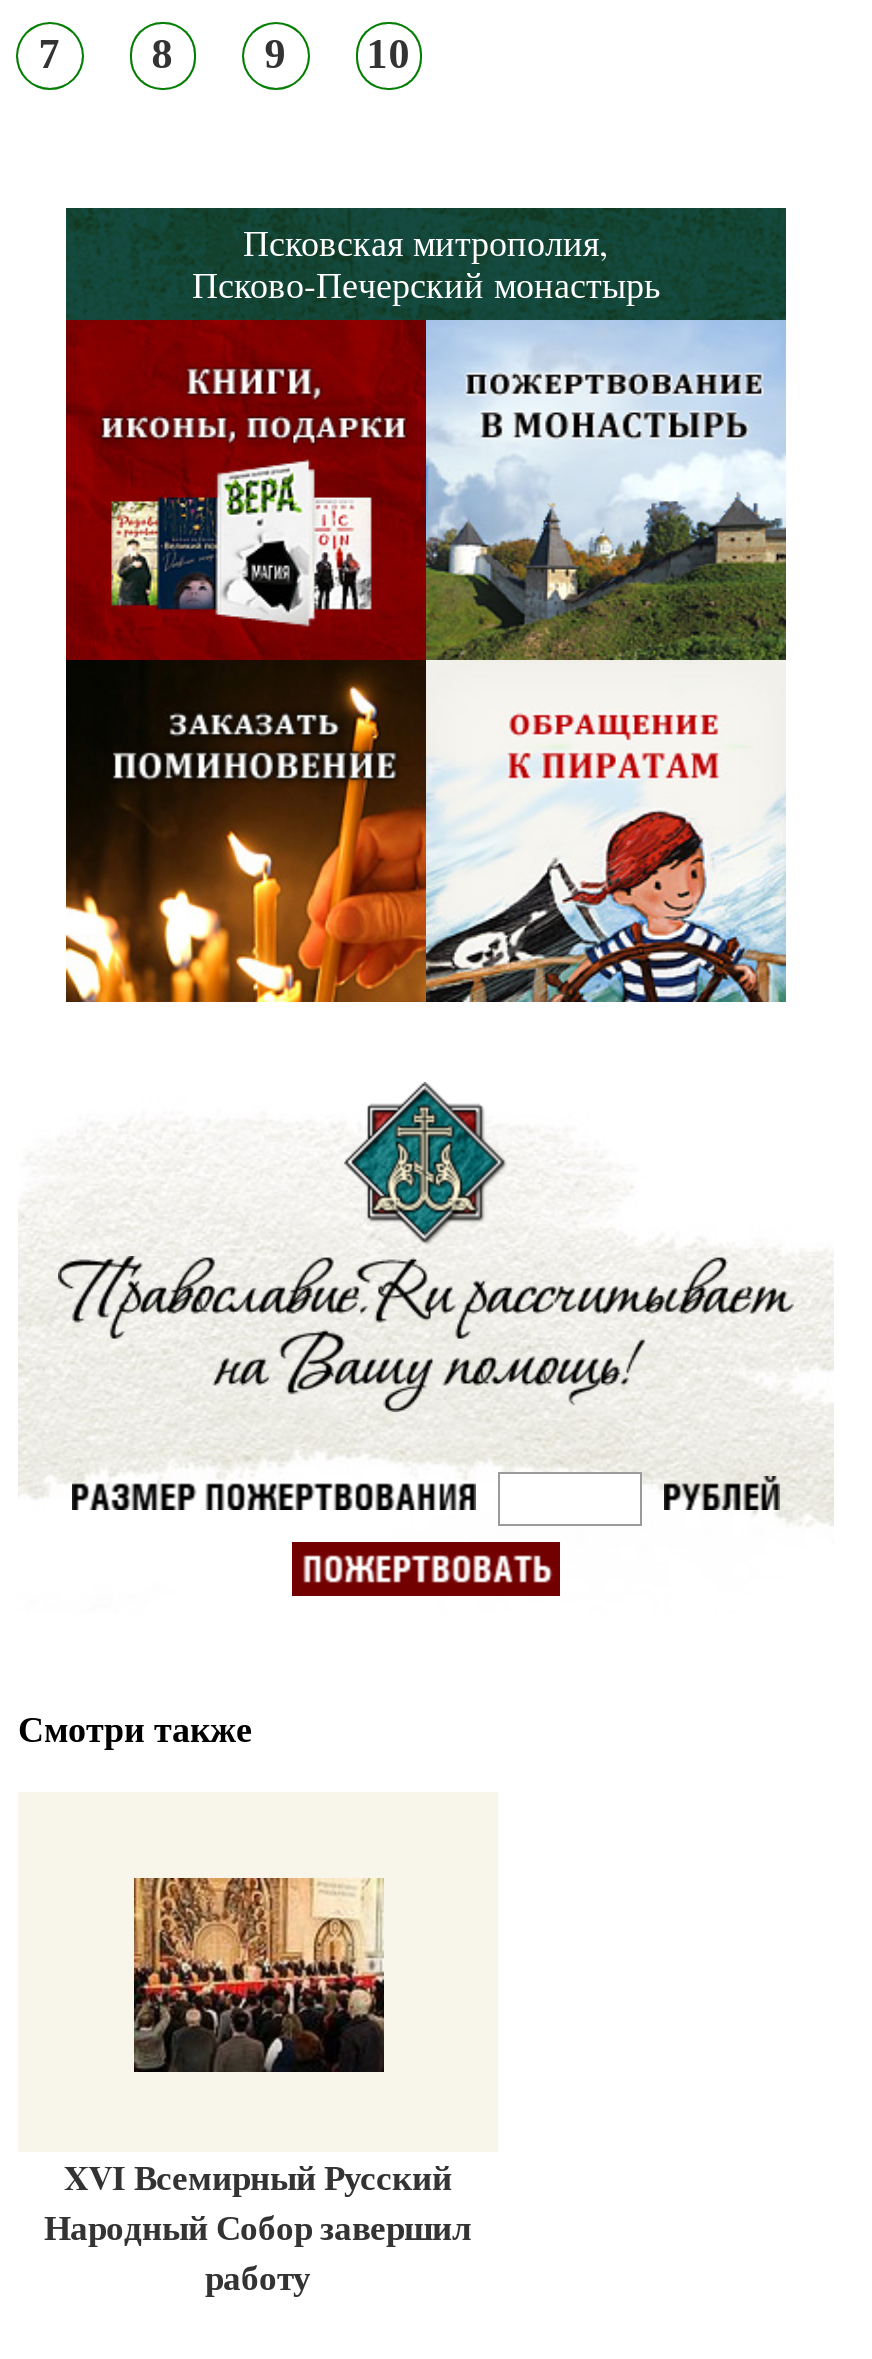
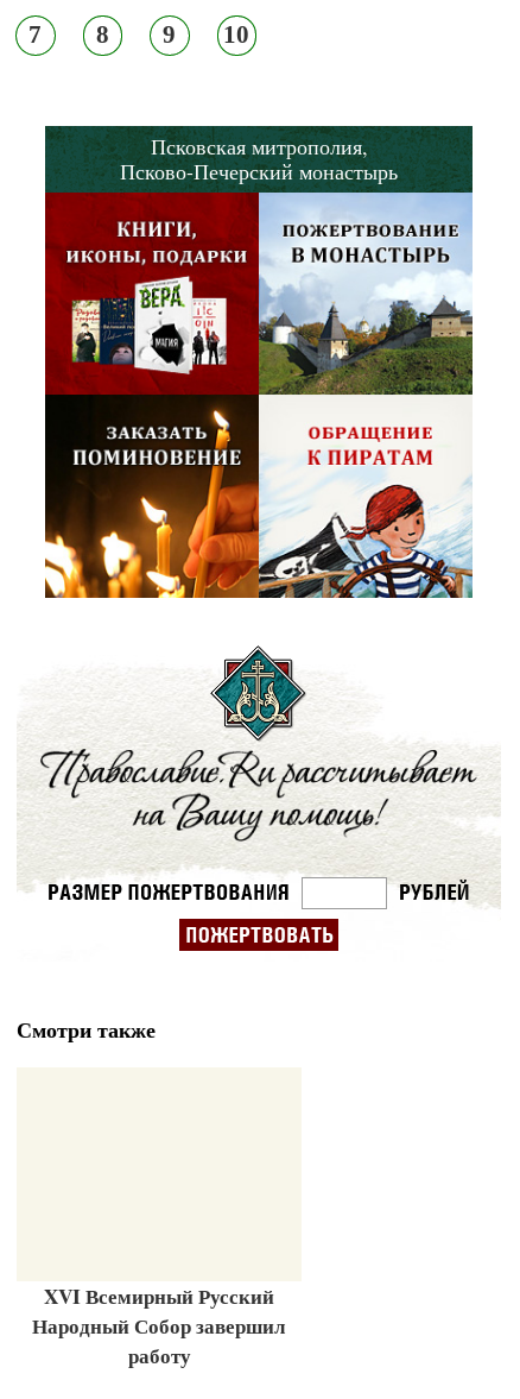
[132,1876,386,2074] [image] -> none

